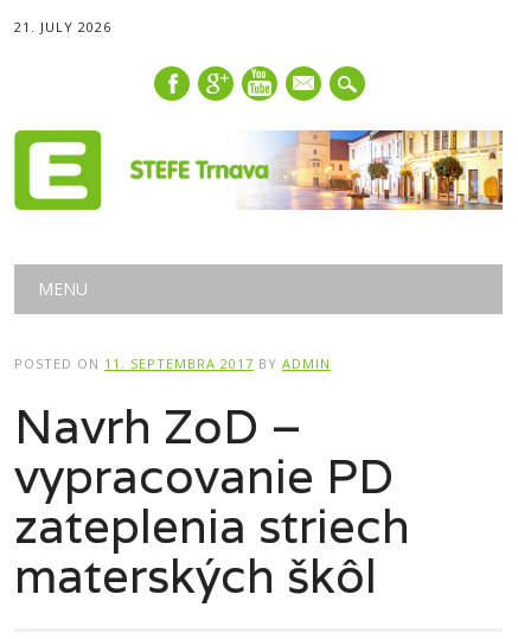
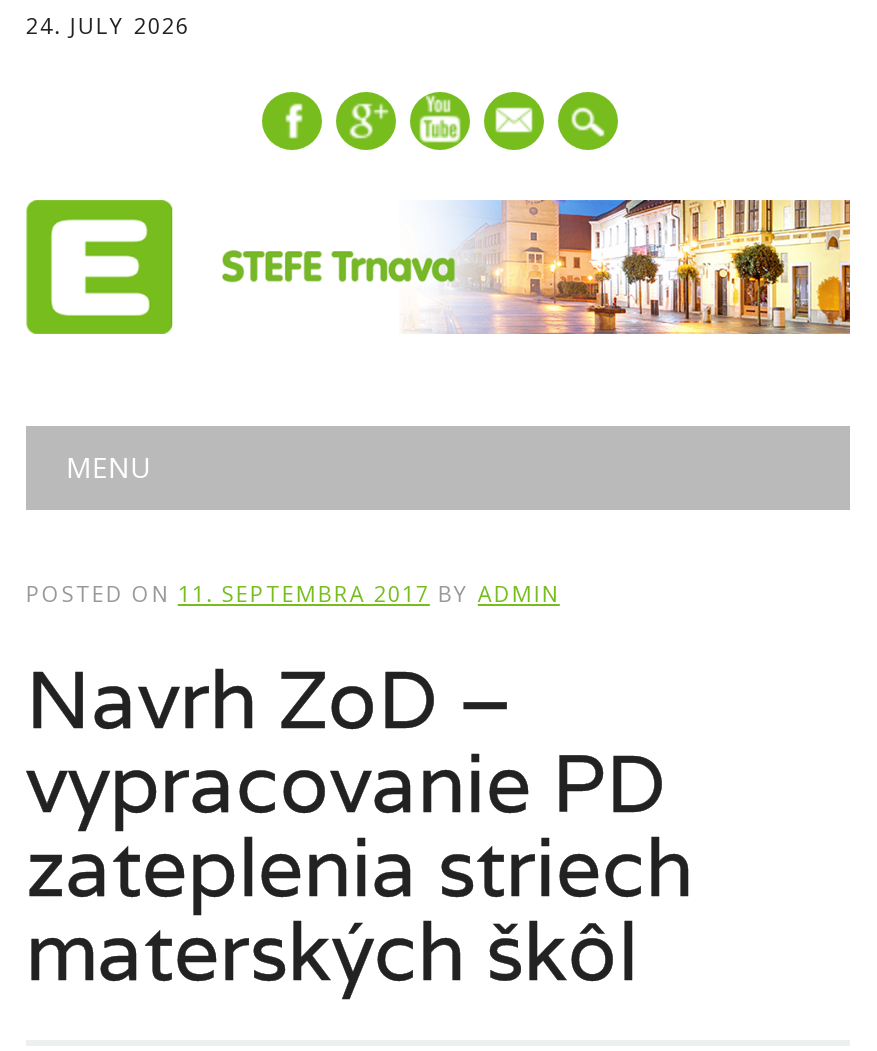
[14,18,111,36] 21. JULY 2026 -> [26,10,190,40] 24. JULY 2026

